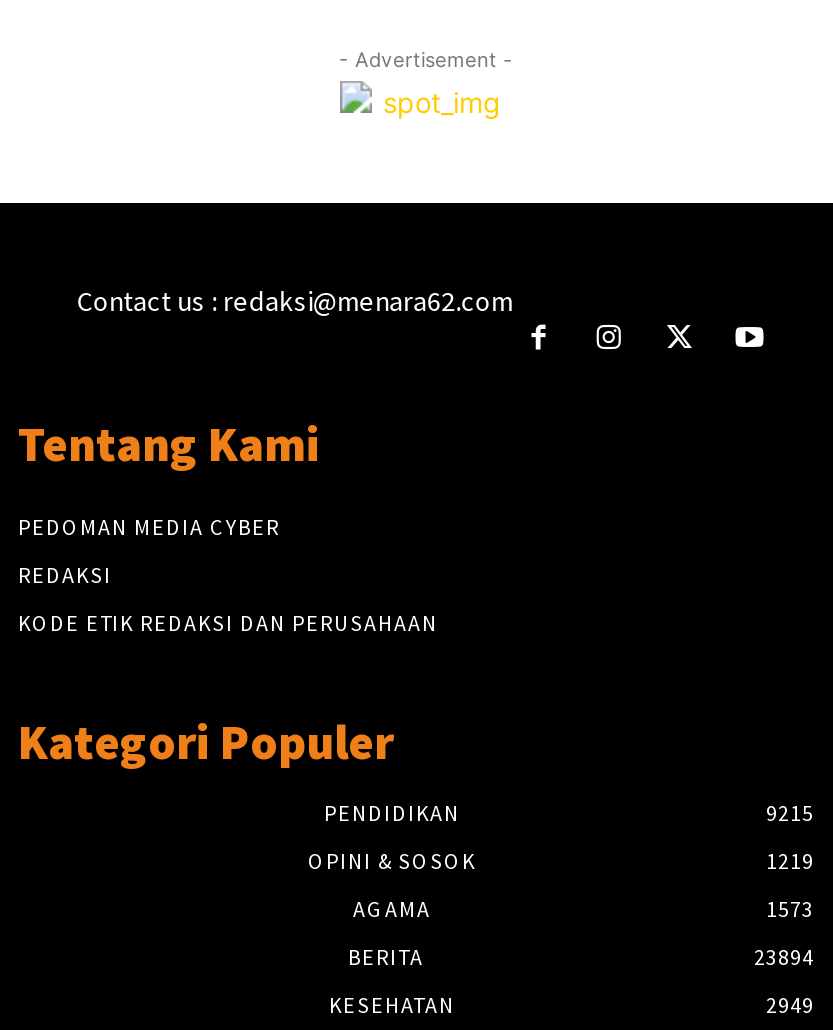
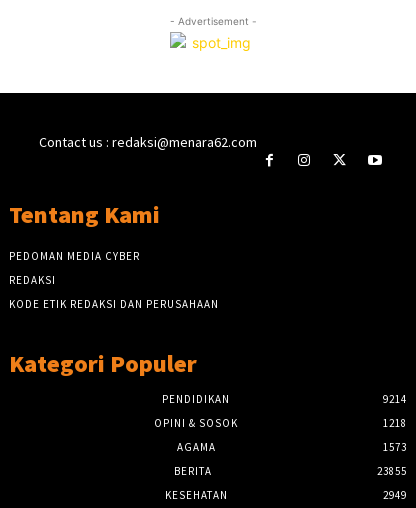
[766,800,814,828] 9215 -> [383,392,407,406] 9214
[766,848,814,876] 1219 -> [383,416,407,430] 1218
[754,944,814,972] 23894 -> [377,464,407,478] 23855

